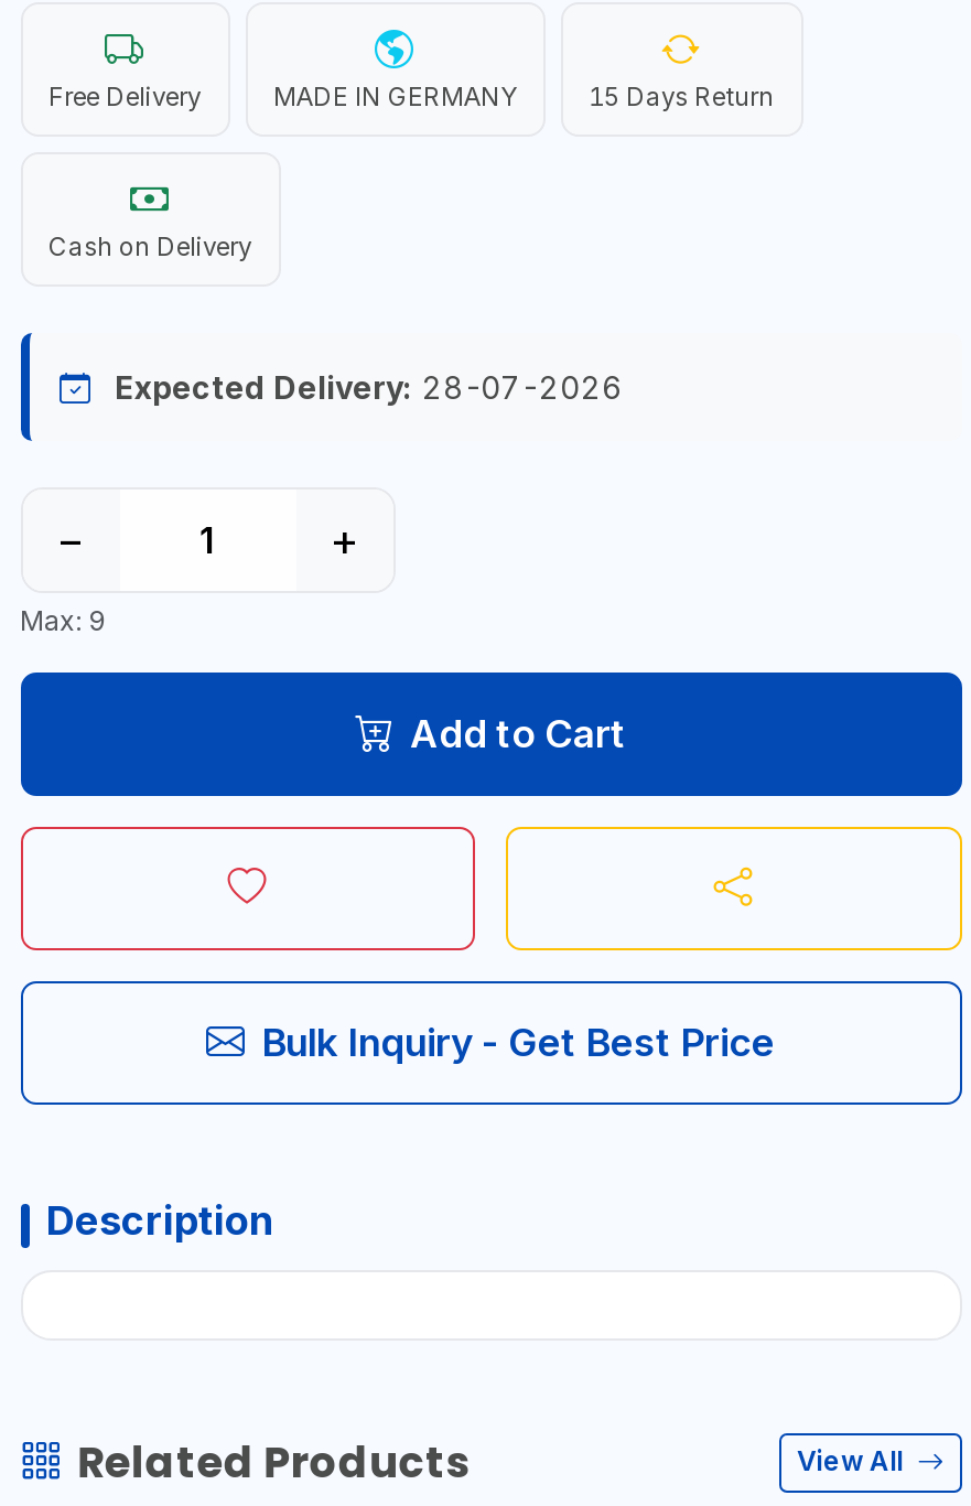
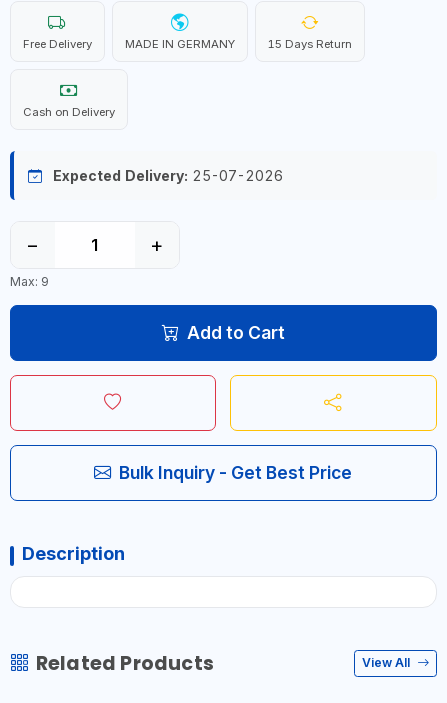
[115,368,622,406] Expected Delivery: 28-07-2026 -> [52,167,282,184] Expected Delivery: 25-07-2026

